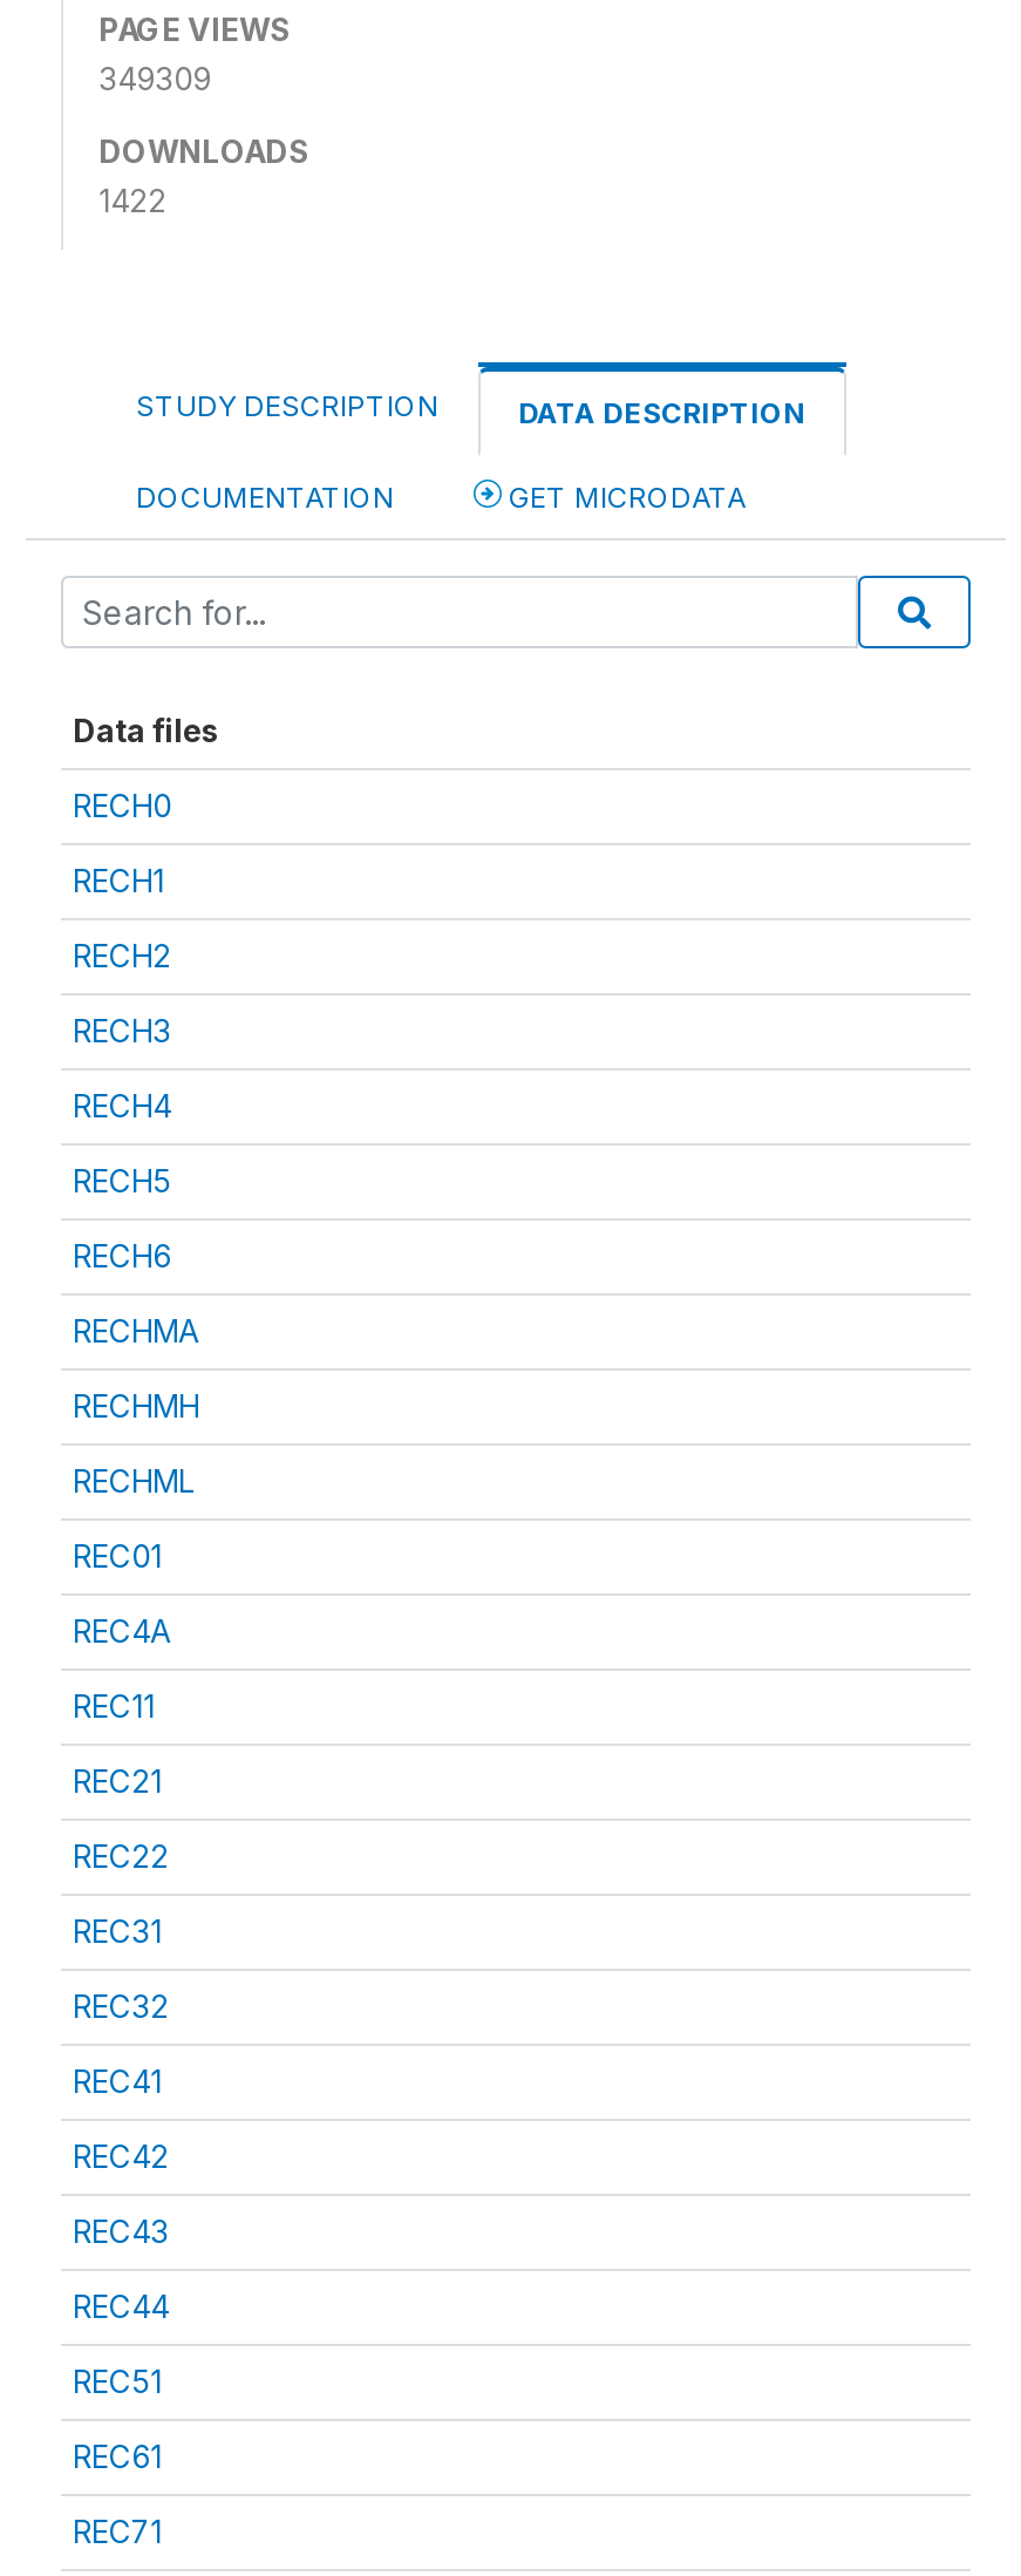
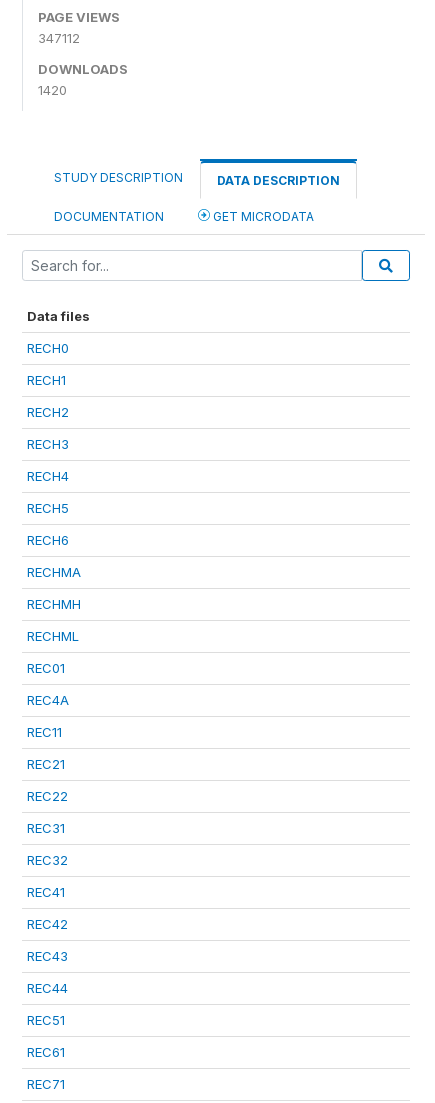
[98,60,211,97] 349309 -> [38,30,80,46] 347112
[98,182,166,219] 1422 -> [38,82,67,98] 1420

